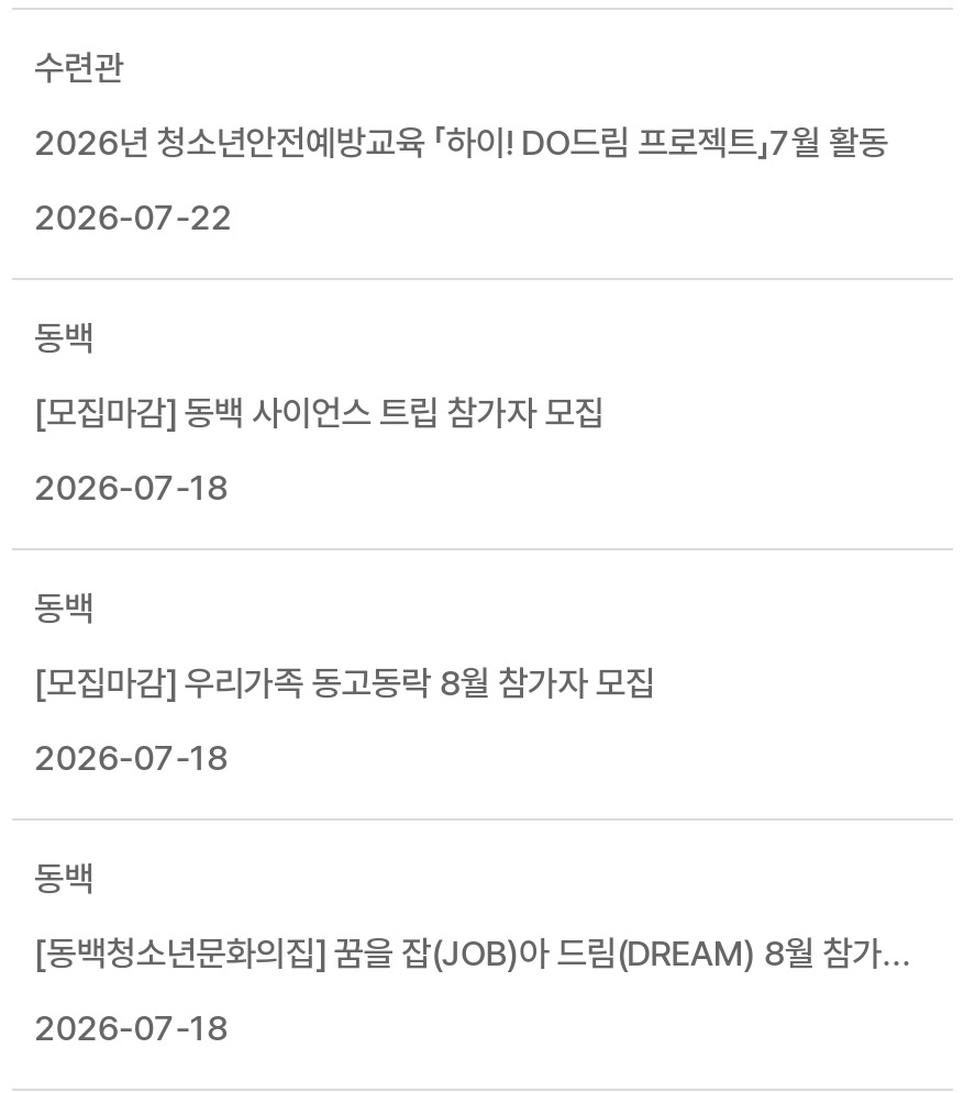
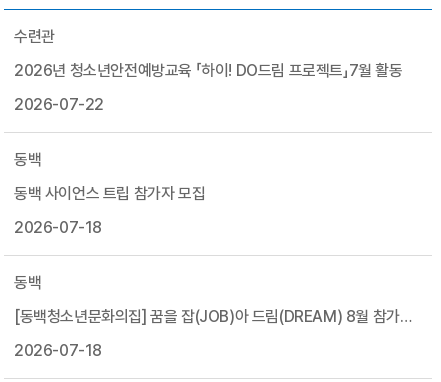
[34,392,655,704] [모집마감] 동백 사이언스 트립 참가자 모집 | 2026-07-18 | 동백 | [모집마감] 우리가족 동고동락 8월 참가자 모집 -> [14,184,205,203] 동백 사이언스 트립 참가자 모집

